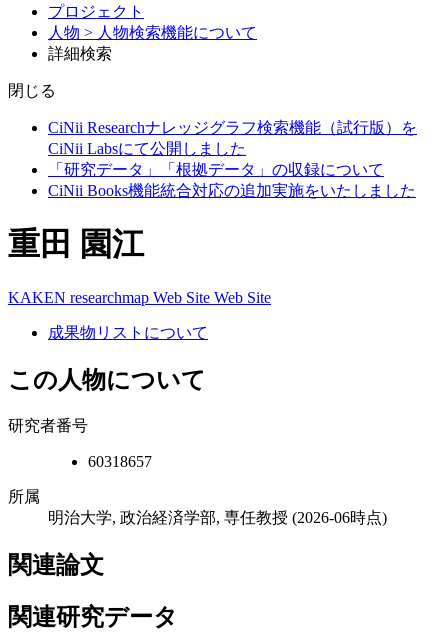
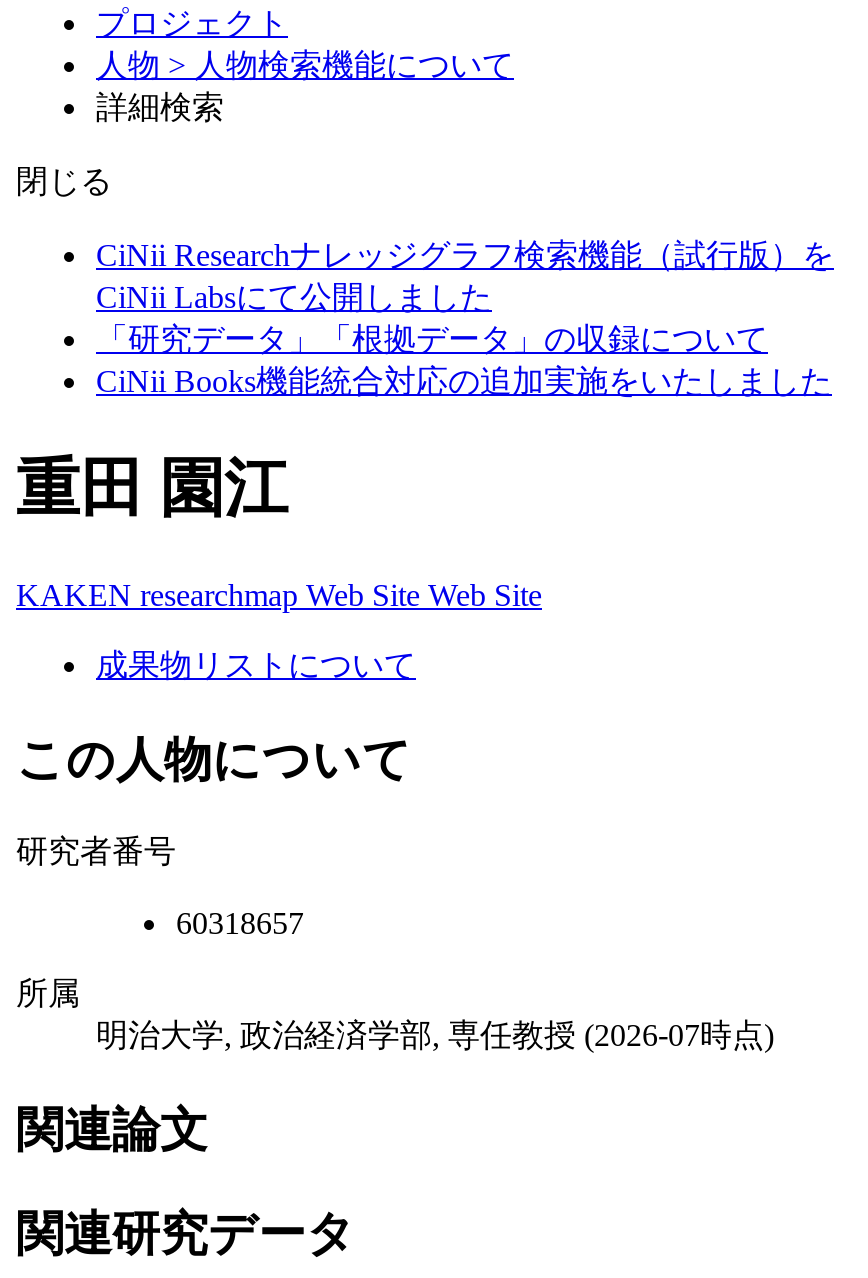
[48,509,387,526] 明治大学, 政治経済学部, 専任教授 (2026-06時点) -> [96,1017,774,1051] 明治大学, 政治経済学部, 専任教授 (2026-07時点)

